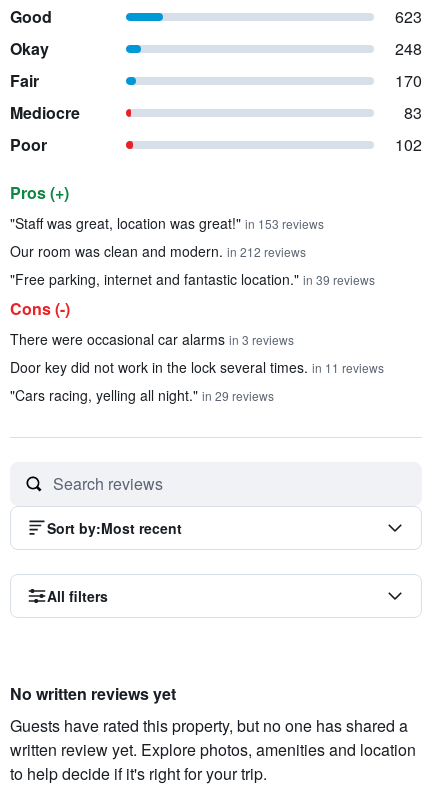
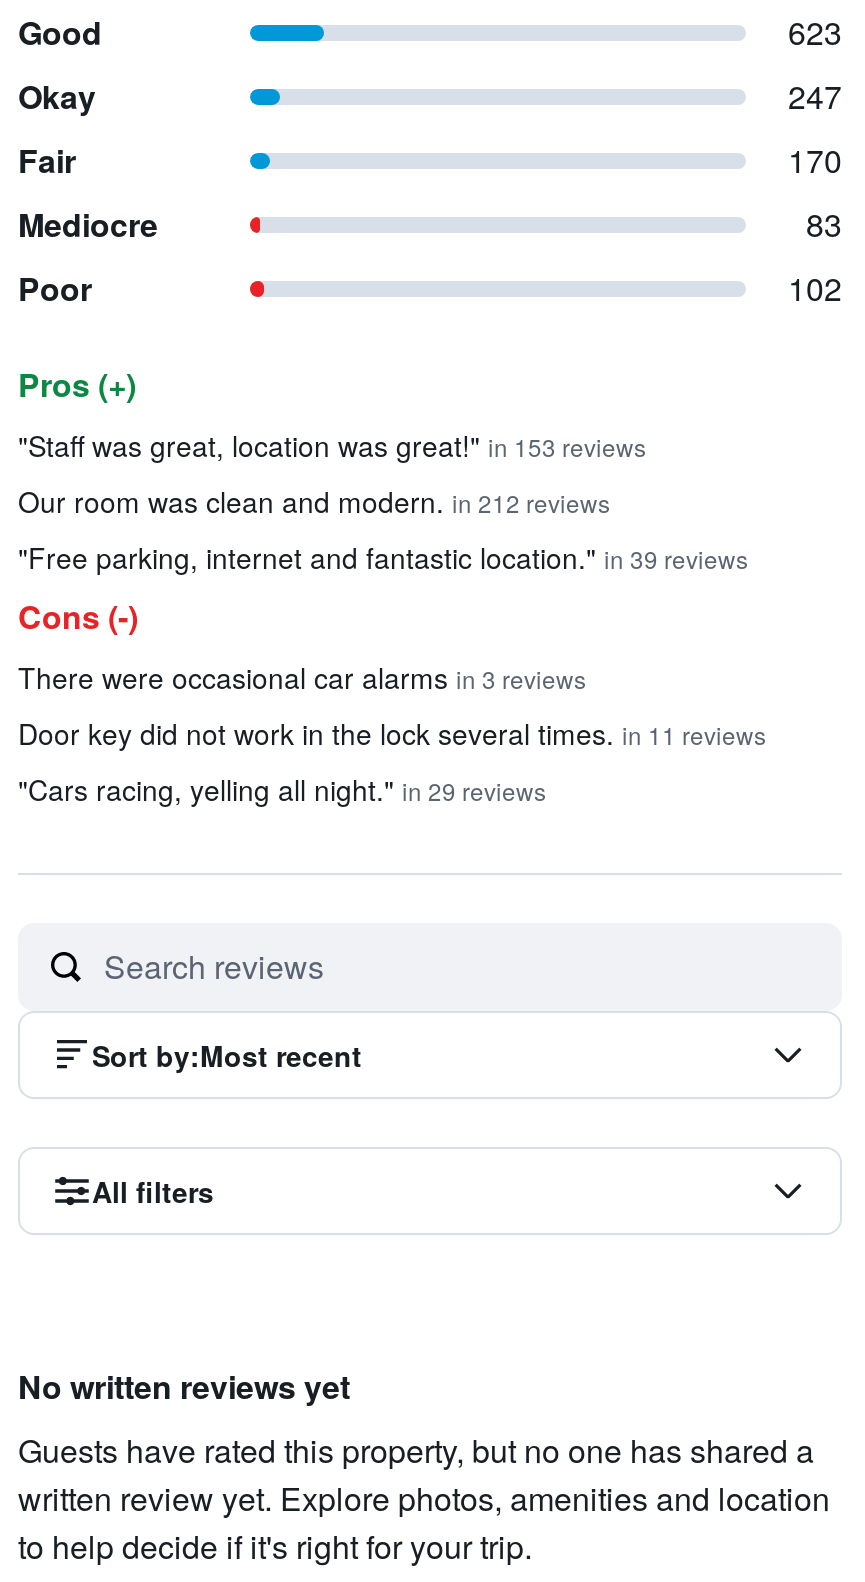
[395,37,422,60] 248 -> [788,73,842,119] 247

